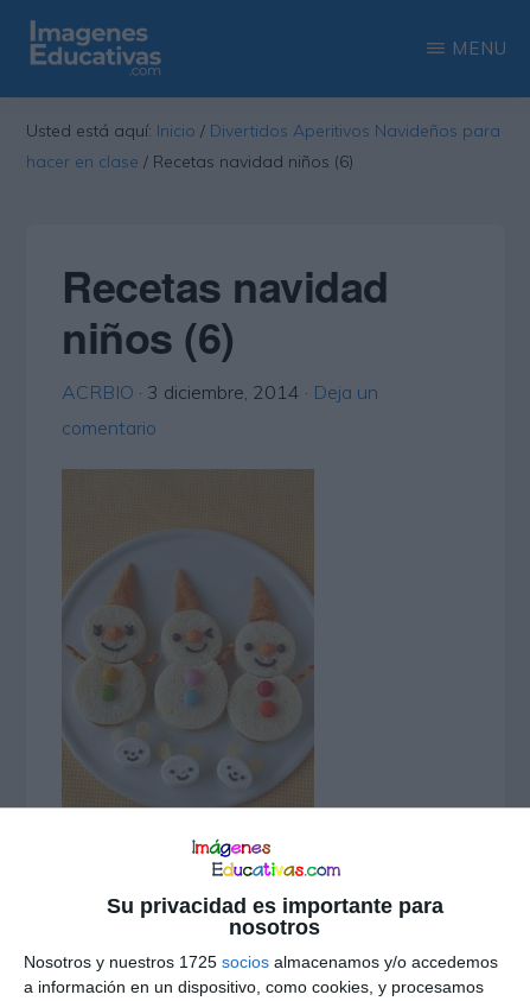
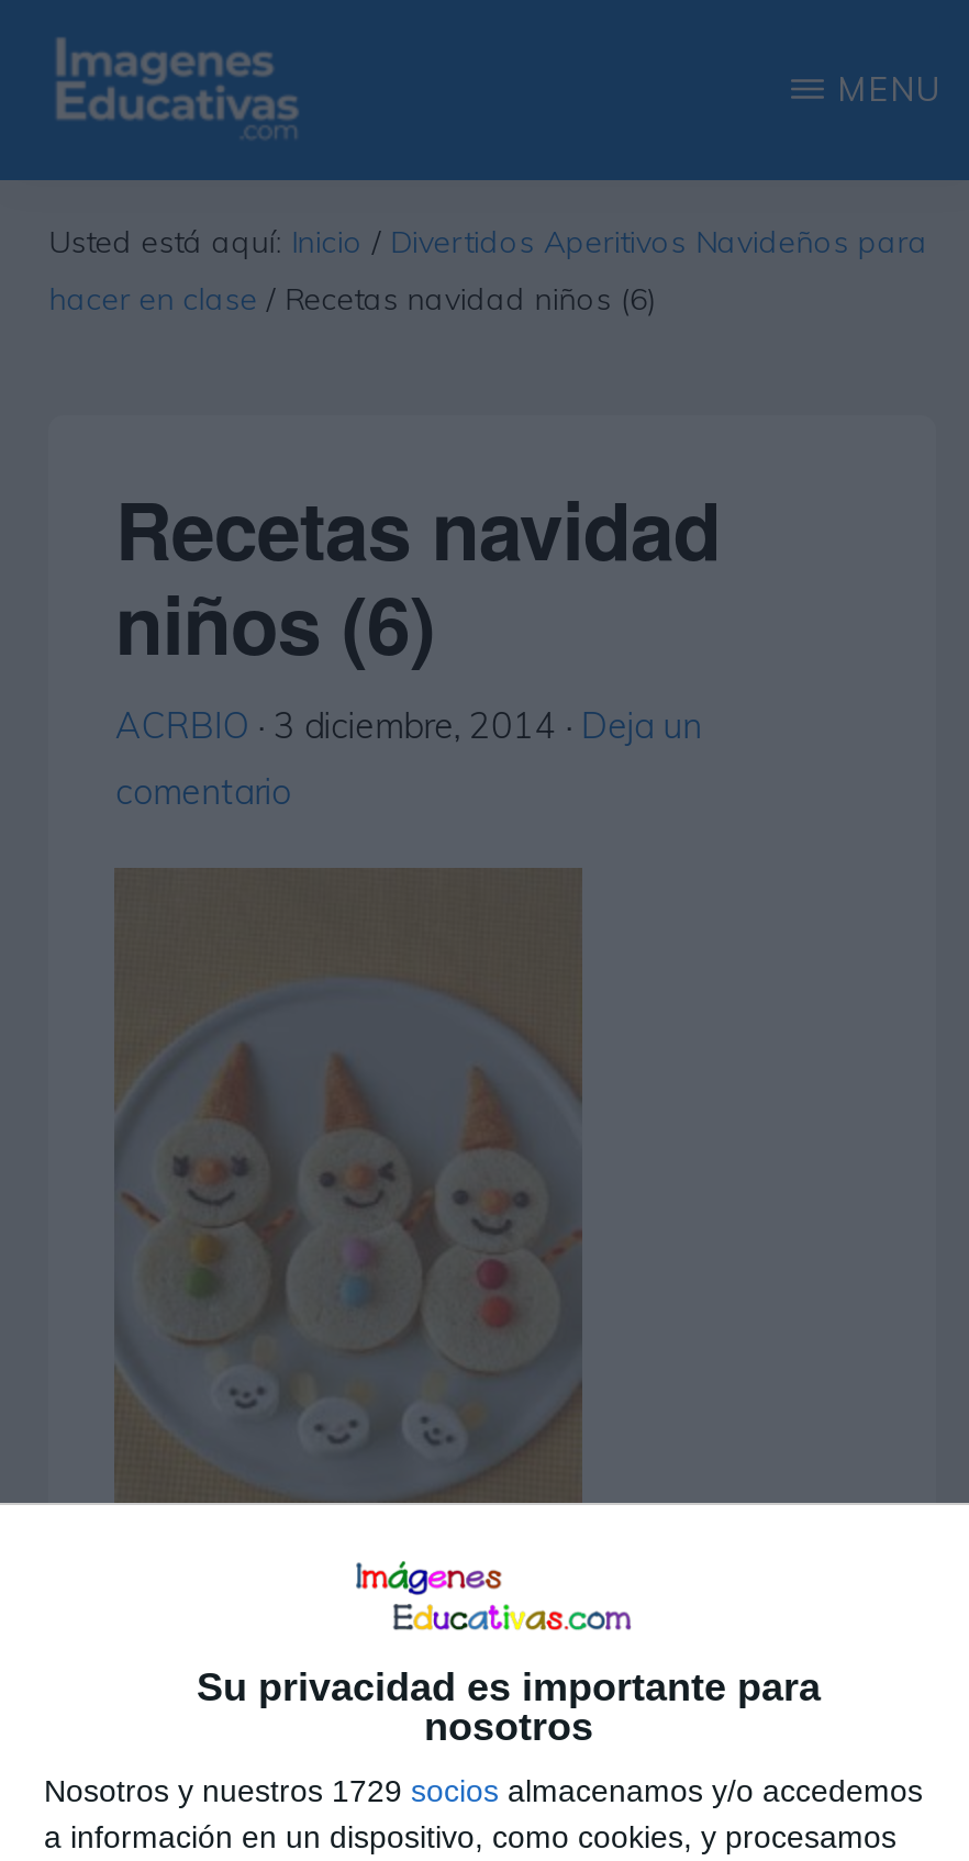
[24,953,498,972] Nosotros y nuestros 1725 socios almacenamos y/o accedemos -> [44,1772,923,1808] Nosotros y nuestros 1729 socios almacenamos y/o accedemos

